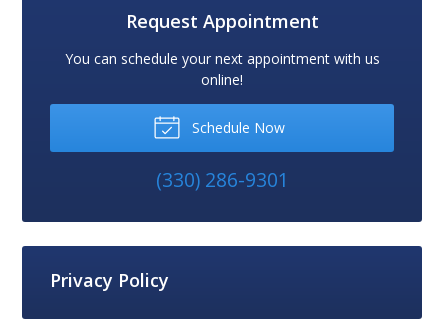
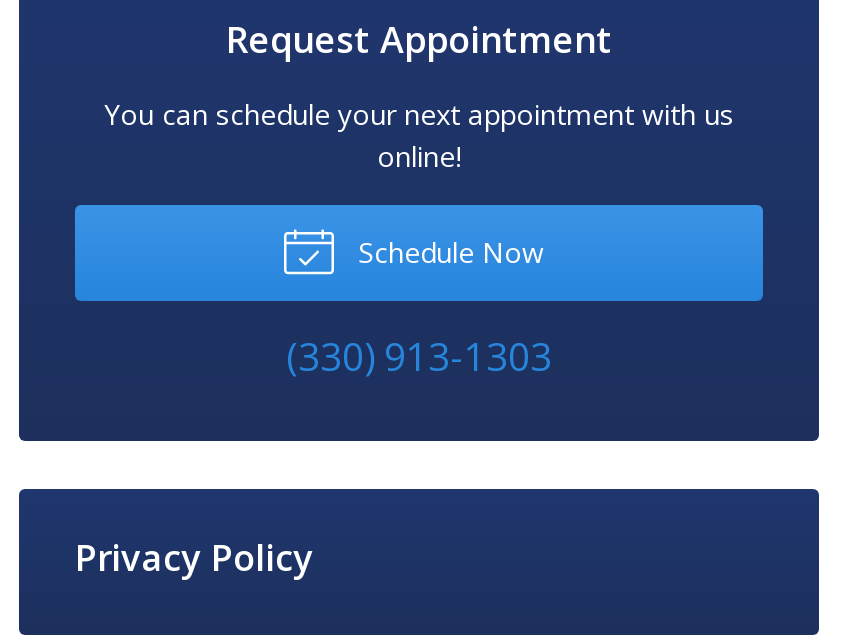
[155,166,288,193] (330) 286-9301 -> [286,329,552,383] (330) 913-1303

